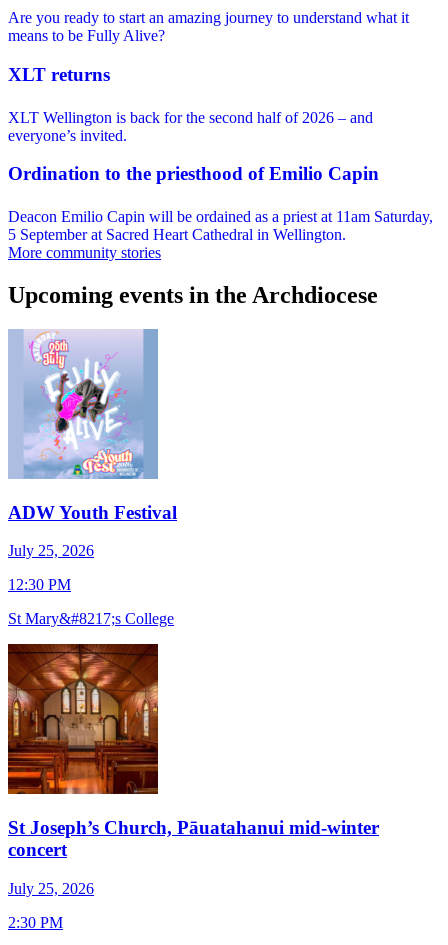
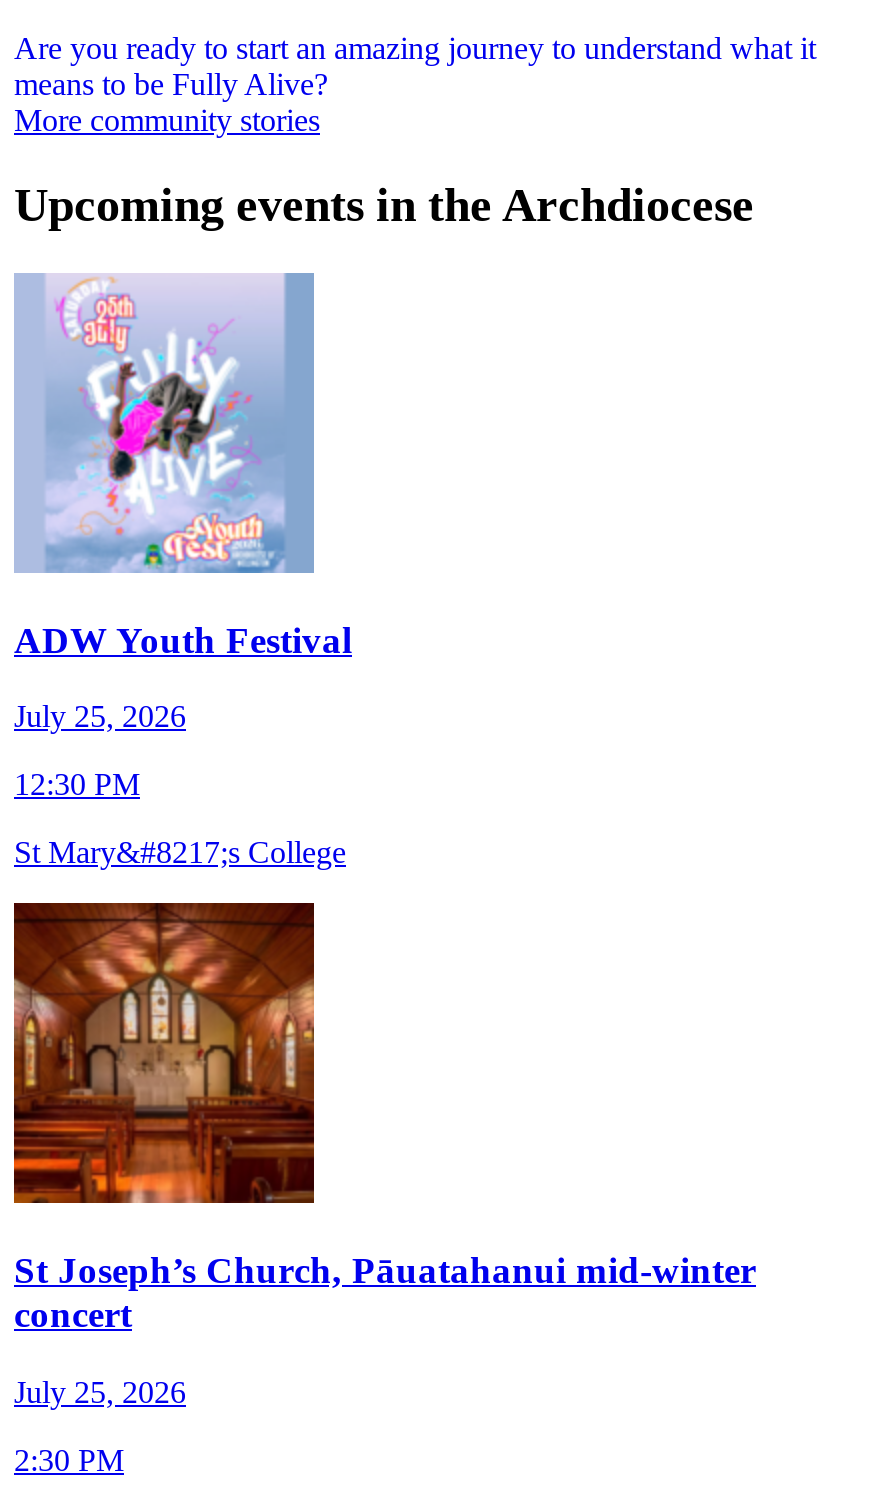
[8,64,433,243] XLT returns | XLT Wellington is back for the second half of 2026 – and | everyone’s invited. | Ordination to the priesthood of Emilio Capin | Deacon Emilio Capin will be ordained as a priest at 11am Saturday, | 5 September at Sacred Heart Cathedral in Wellington. -> none

